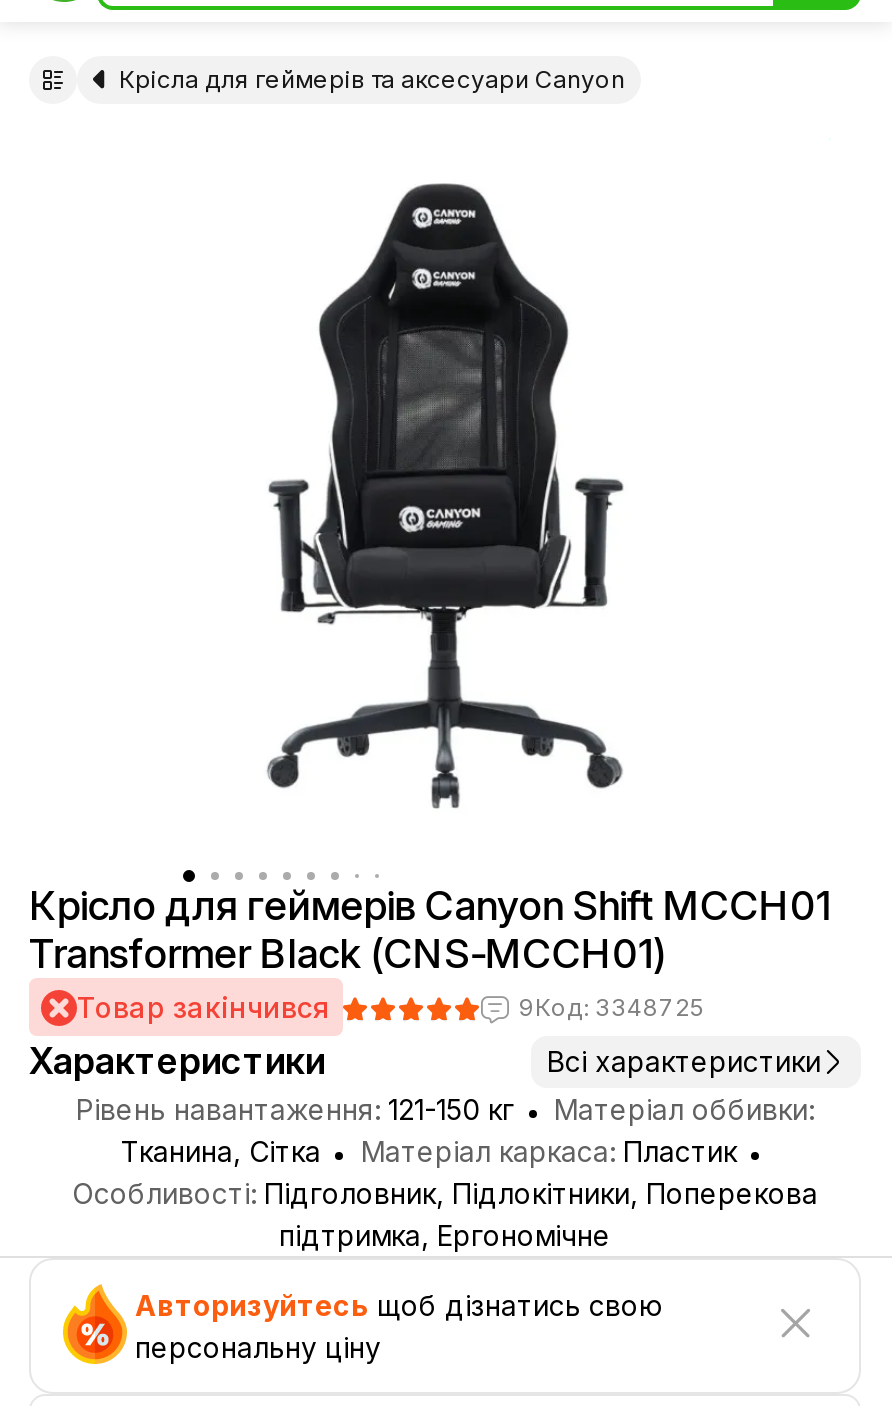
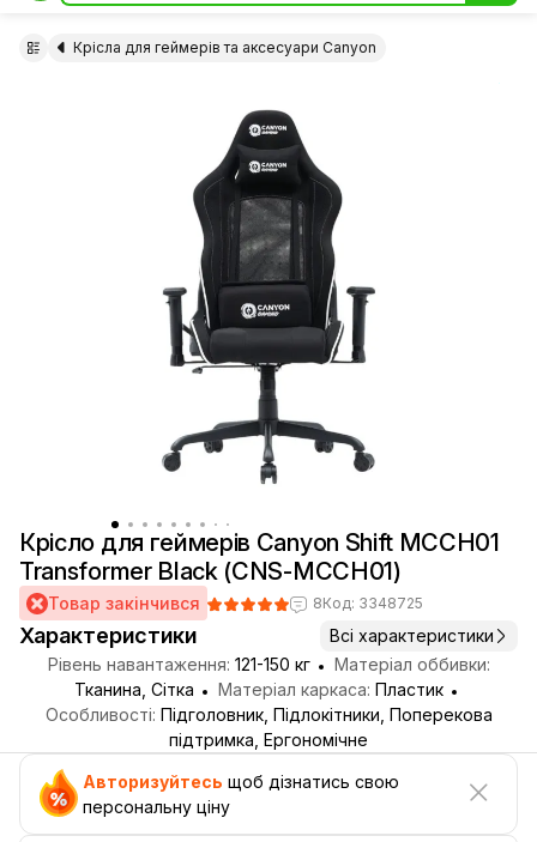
[519,992,703,1022] 9Код: 3348725 -> [313,594,423,612] 8Код: 3348725

